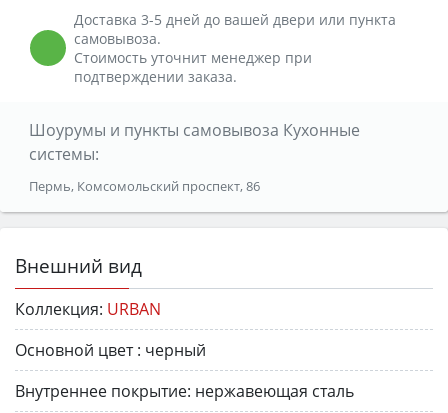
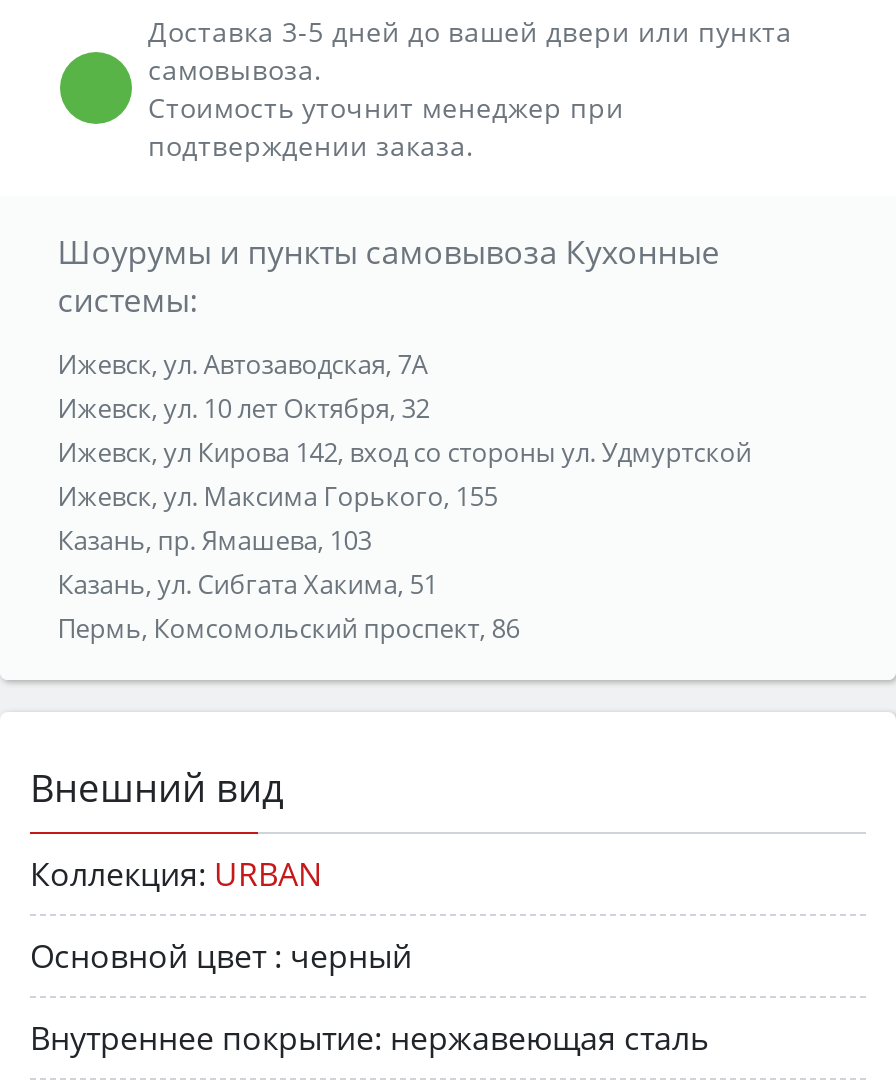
none -> [58,345,752,601] Ижевск, ул. Автозаводская, 7А | Ижевск, ул. 10 лет Октября, 32 | Ижевск, ул Кирова 142, вход со стороны ул. Удмуртской | Ижевск, ул. Максима Горького, 155 | Казань, пр. Ямашева, 103 | Казань, ул. Сибгата Хакима, 51

